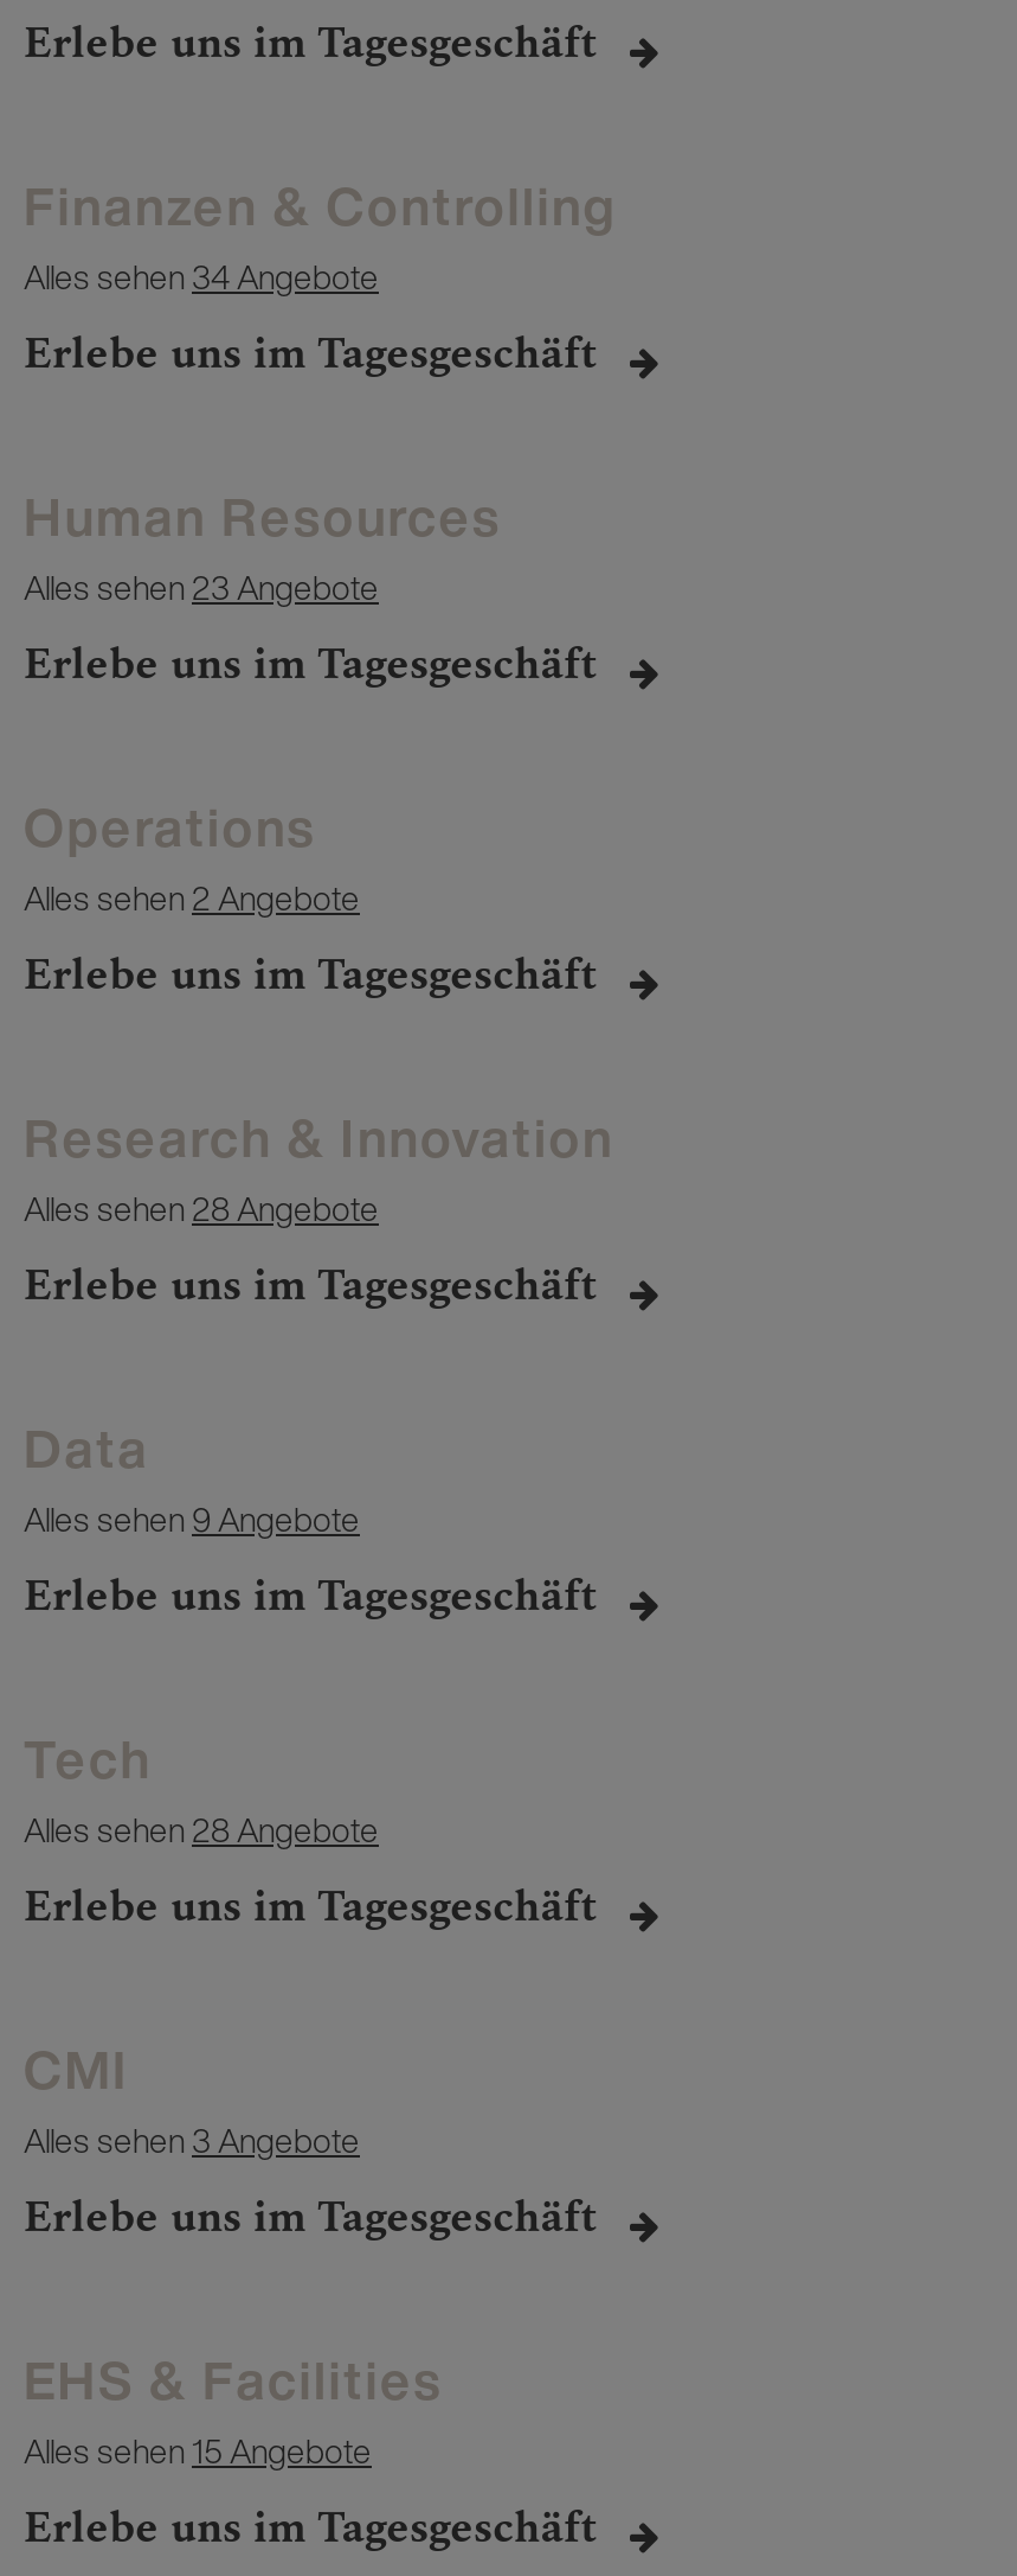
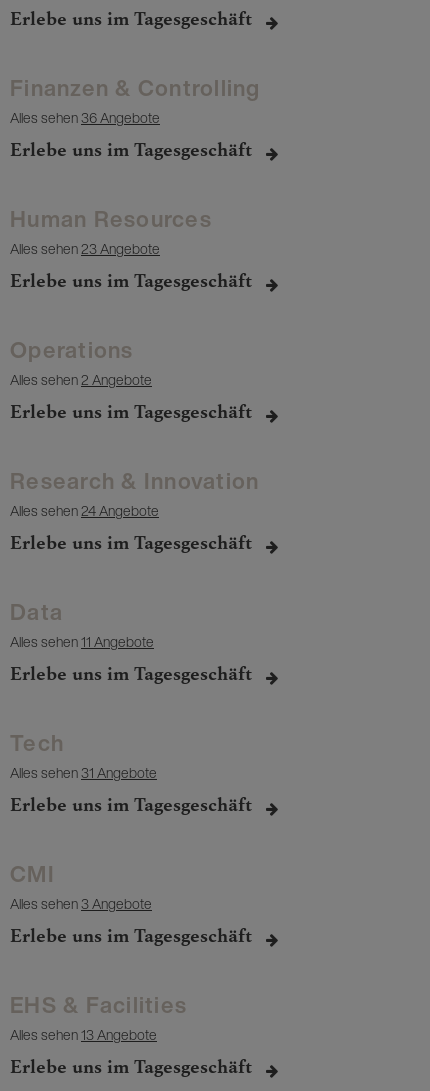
[24,251,379,301] Alles sehen 34 Angebote -> [10,107,160,128] Alles sehen 36 Angebote
[24,1183,379,1233] Alles sehen 28 Angebote -> [10,500,159,521] Alles sehen 24 Angebote
[24,1494,360,1543] Alles sehen 9 Angebote -> [10,631,154,652] Alles sehen 11 Angebote
[24,1804,379,1854] Alles sehen 28 Angebote -> [10,762,157,783] Alles sehen 31 Angebote
[24,2425,372,2475] Alles sehen 15 Angebote -> [10,1024,157,1045] Alles sehen 13 Angebote

